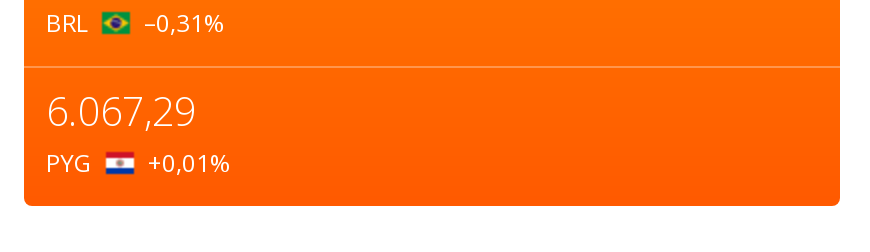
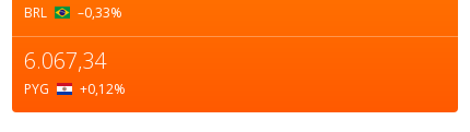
[46,7,226,41] BRL –0,31% -> [24,4,122,22] BRL –0,33%
[46,84,196,138] 6.067,29 -> [24,46,106,75] 6.067,34
[46,146,232,180] PYG +0,01% -> [24,80,126,98] PYG +0,12%

